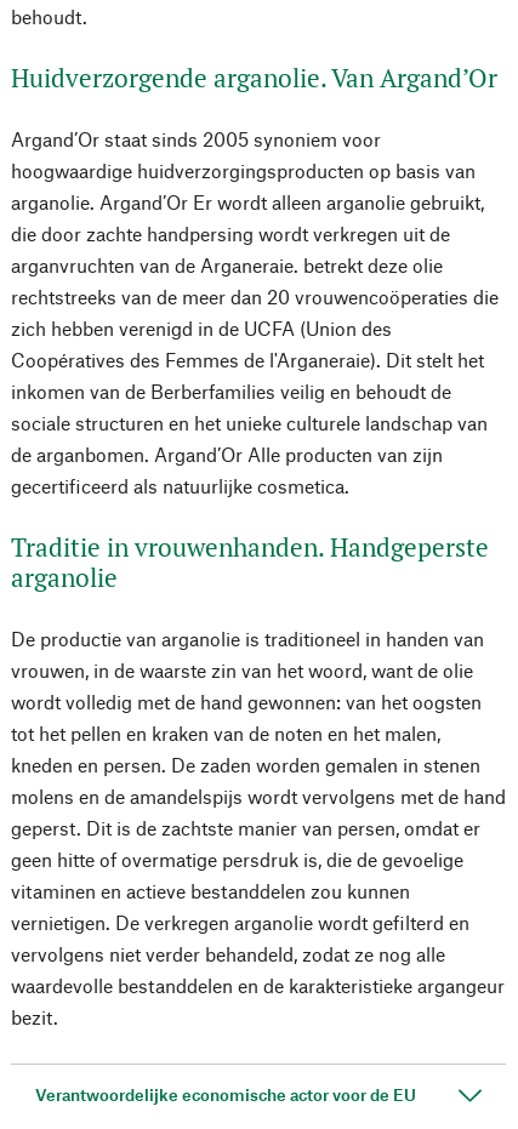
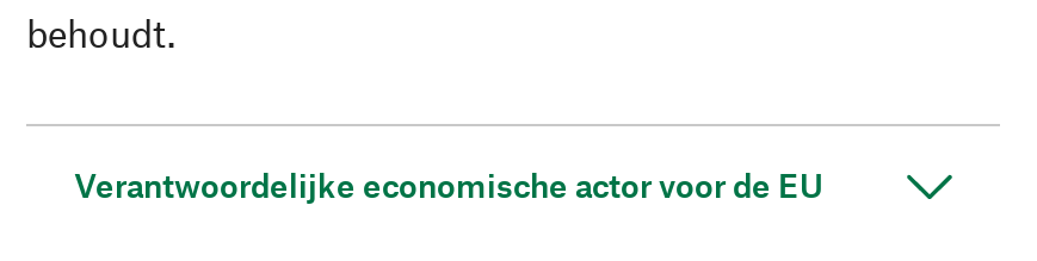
[11,61,506,1028] Huidverzorgende arganolie. Van Argand’Or | Argand’Or staat sinds 2005 synoniem voor | hoogwaardige huidverzorgingsproducten op basis van | arganolie. Argand’Or Er wordt alleen arganolie gebruikt, | die door zachte handpersing wordt verkregen uit de | arganvruchten van de Arganeraie. betrekt deze olie | rechtstreeks van de meer dan 20 vrouwencoöperaties die | zich hebben verenigd in de UCFA (Union des | Coopératives des Femmes de l'Arganeraie). Dit stelt het | inkomen van de Berberfamilies veilig en behoudt de | sociale structuren en het unieke culturele landschap van | de arganbomen. Argand’Or Alle producten van zijn | gecertificeerd als natuurlijke cosmetica. | Traditie in vrouwenhanden. Handgeperste | arganolie | De productie van arganolie is traditioneel in handen van | vrouwen, in de waarste zin van het woord, want de olie | wordt volledig met de hand gewonnen: van het oogsten | tot het pellen en kraken van de noten en het malen, | kneden en persen. De zaden worden gemalen in stenen | molens en de amandelspijs wordt vervolgens met de hand | geperst. Dit is de zachtste manier van persen, omdat er | geen hitte of overmatige persdruk is, die de gevoelige | vitaminen en actieve bestanddelen zou kunnen | vernietigen. De verkregen arganolie wordt gefilterd en | vervolgens niet verder behandeld, zodat ze nog alle | waardevolle bestanddelen en de karakteristieke argangeur | bezit. -> none

